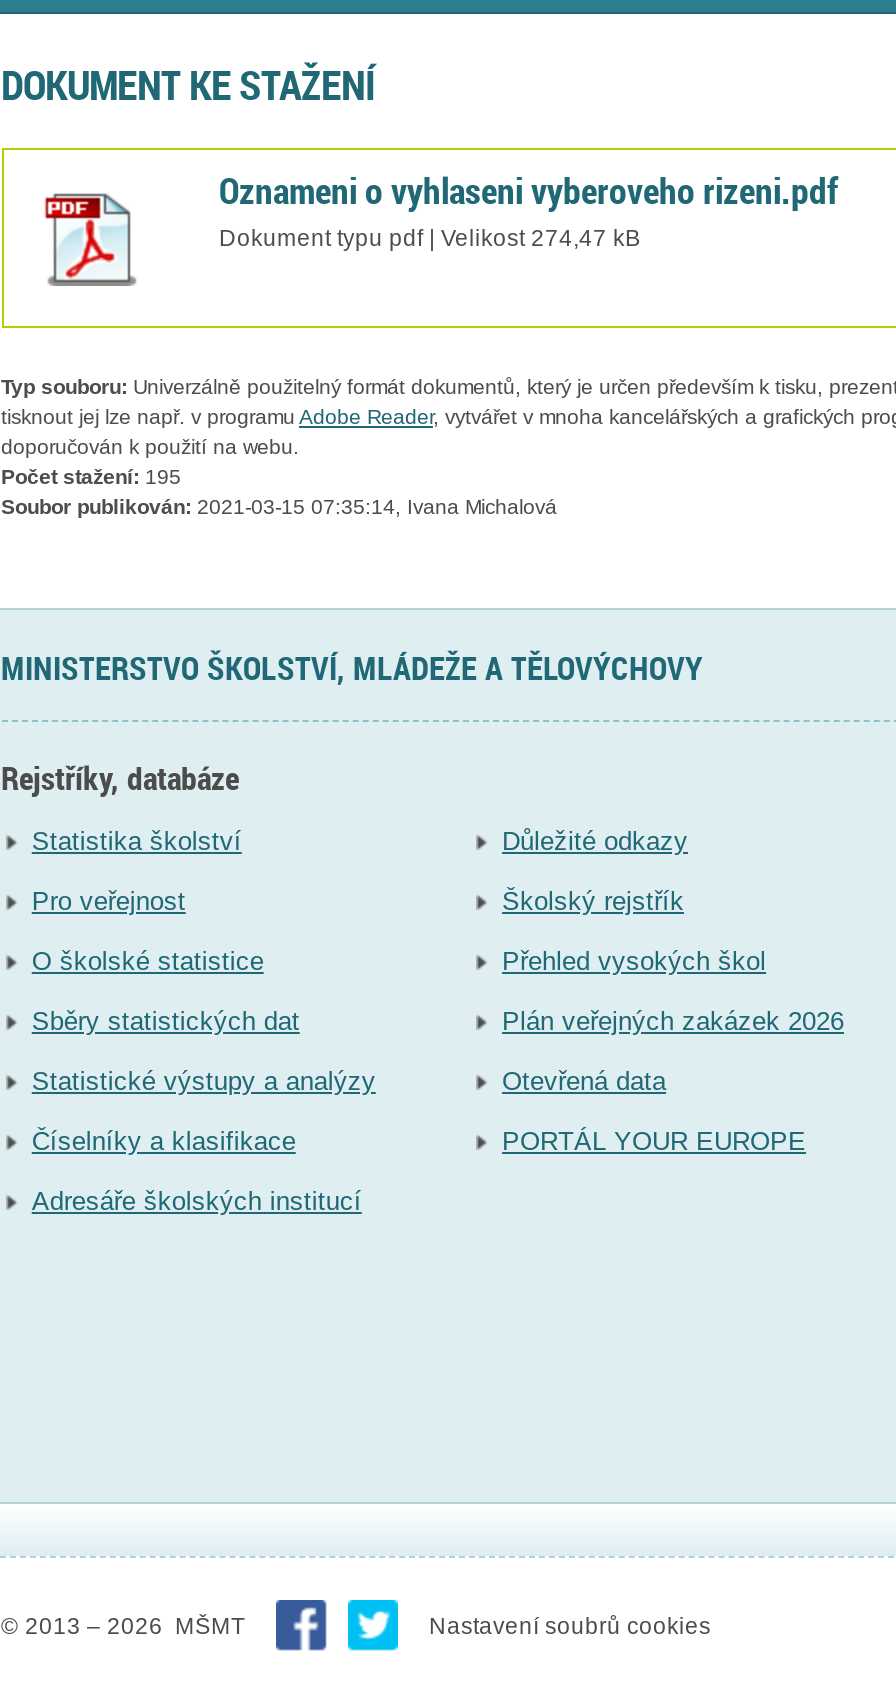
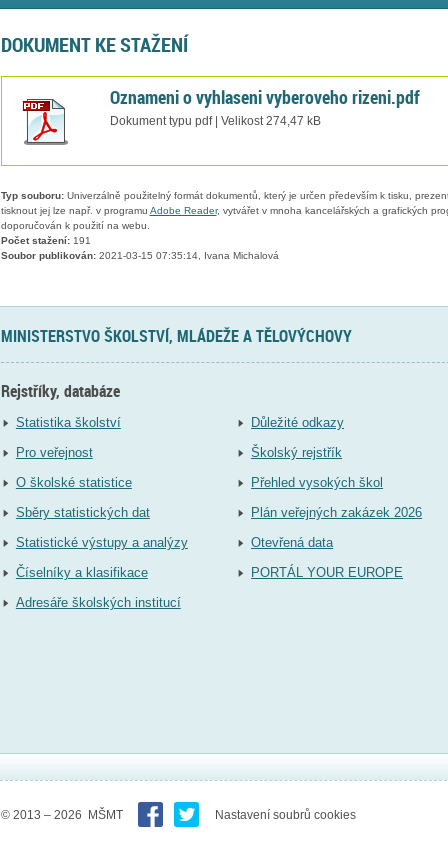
[1,467,181,489] Počet stažení: 195 -> [0,235,90,246] Počet stažení: 191

